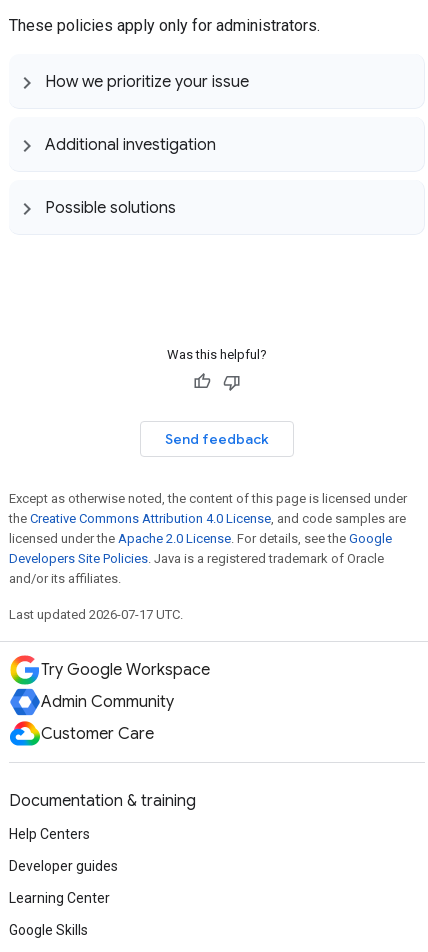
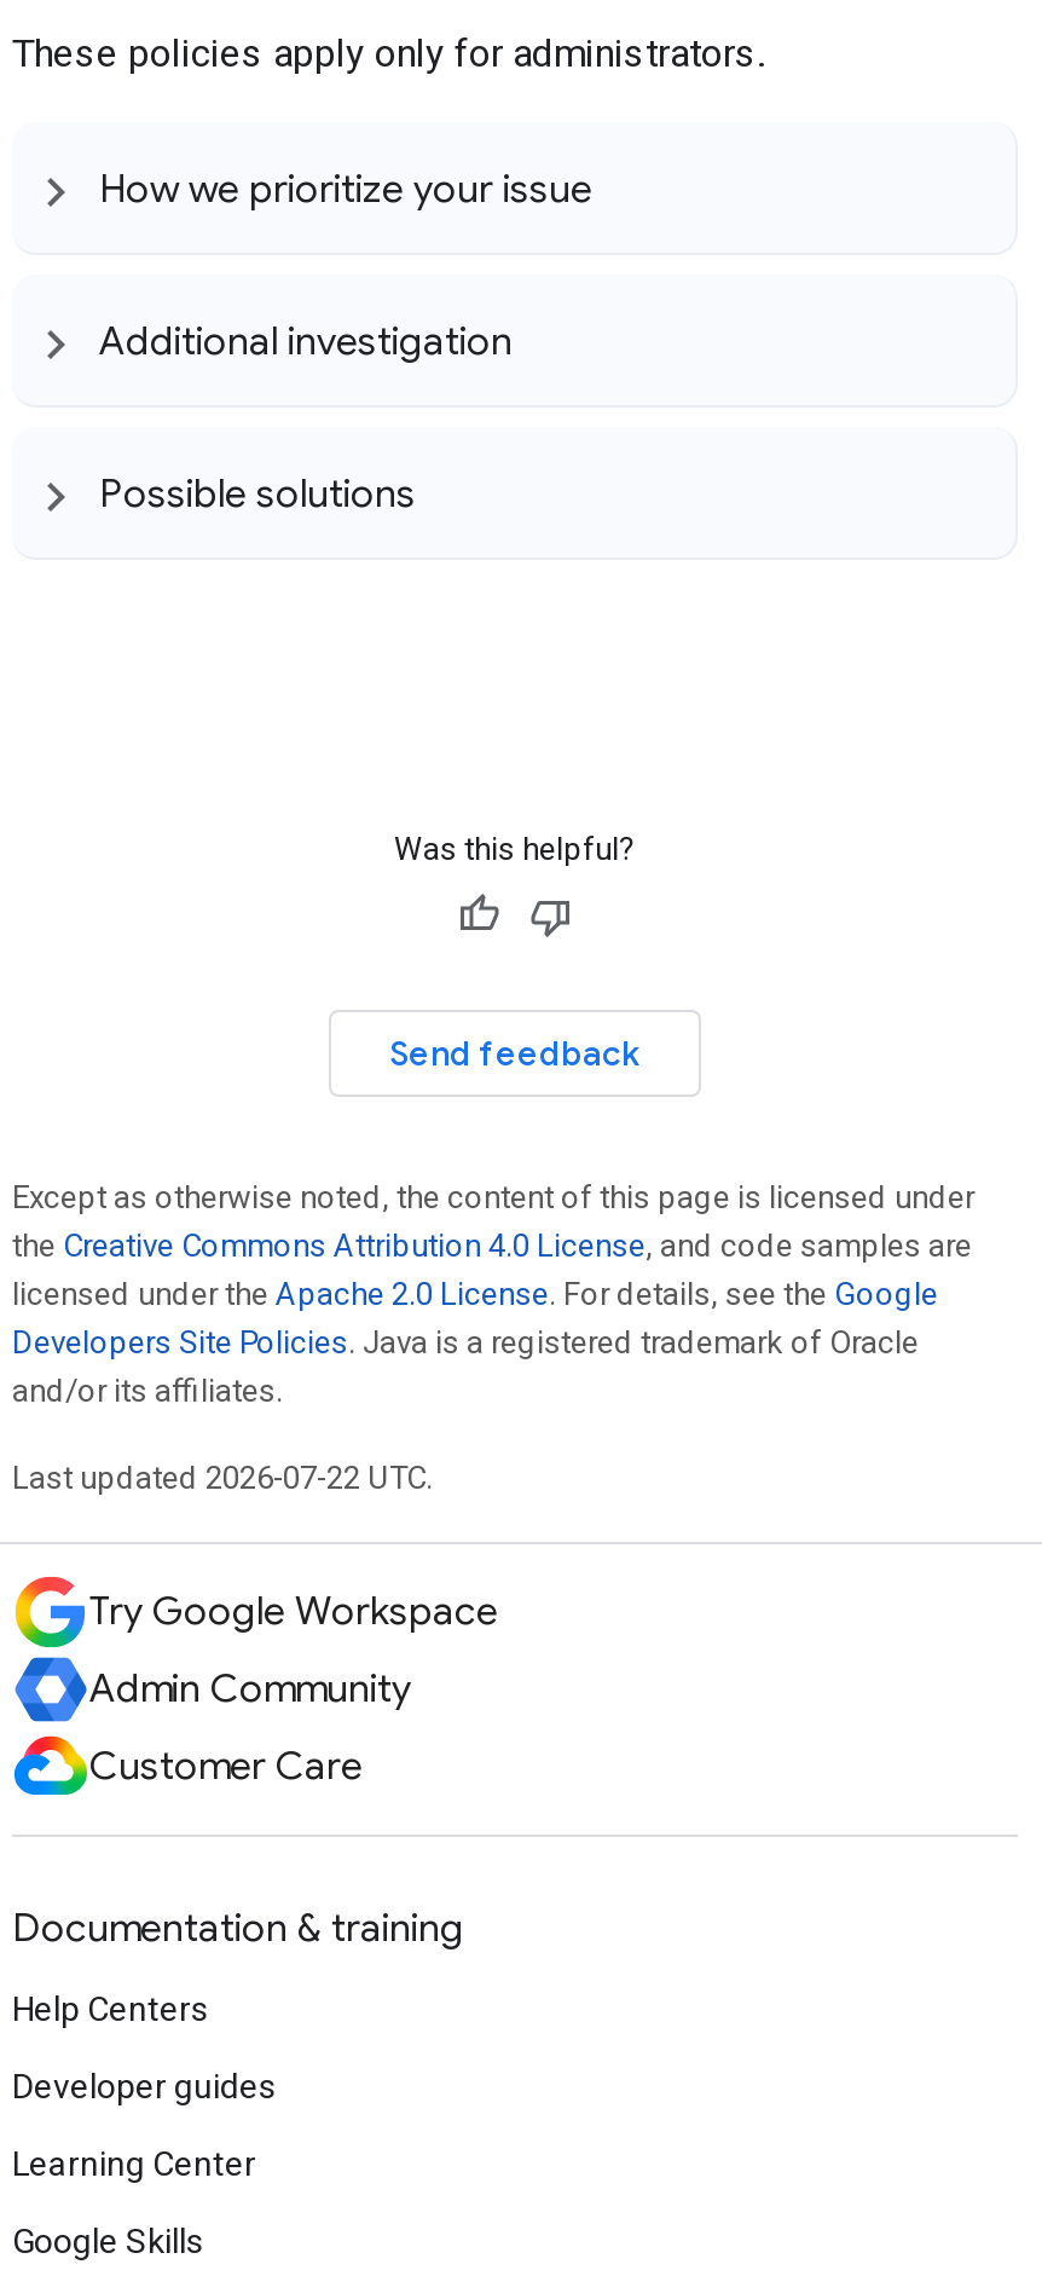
[9,607,183,622] Last updated 2026-07-17 UTC. -> [12,1460,433,1496] Last updated 2026-07-22 UTC.

